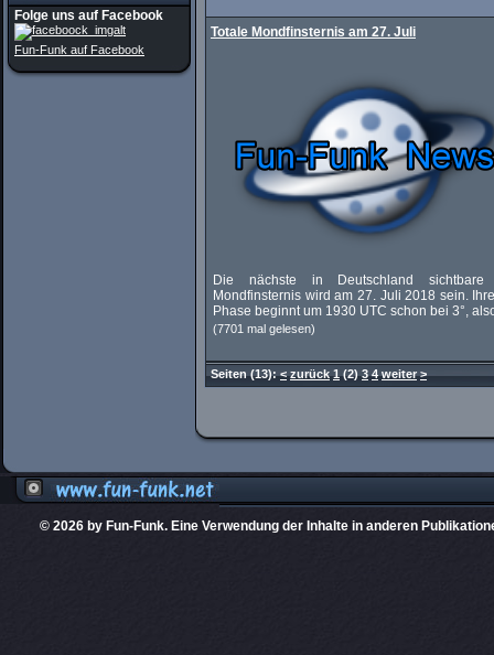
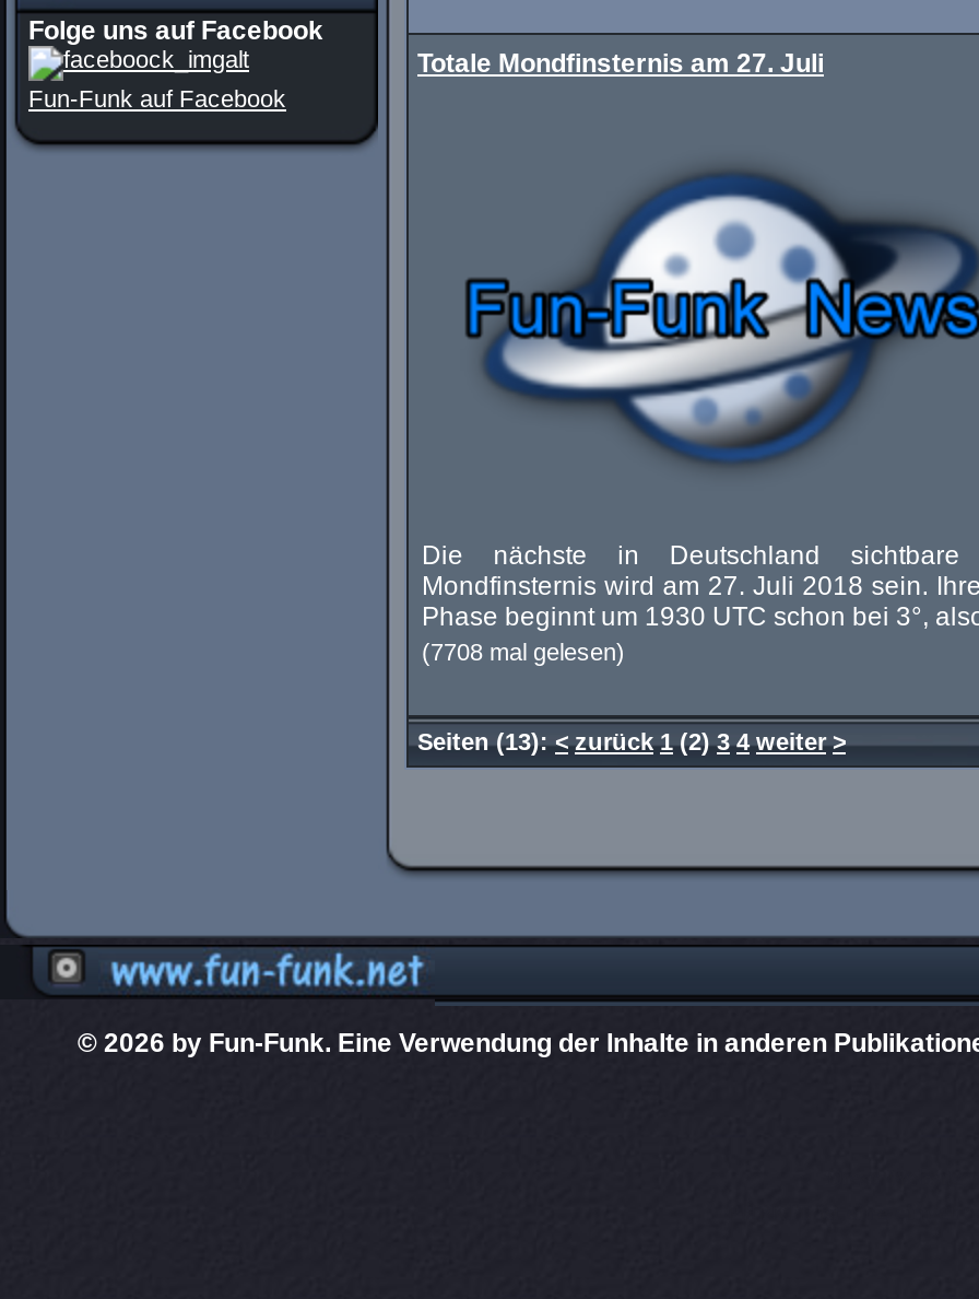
[213,322,315,335] (7701 mal gelesen) -> [422,639,625,665] (7708 mal gelesen)

